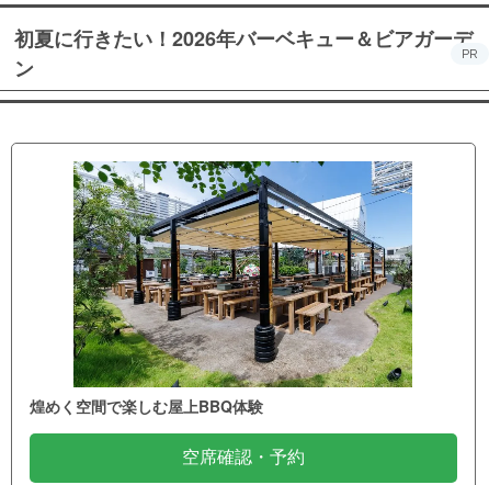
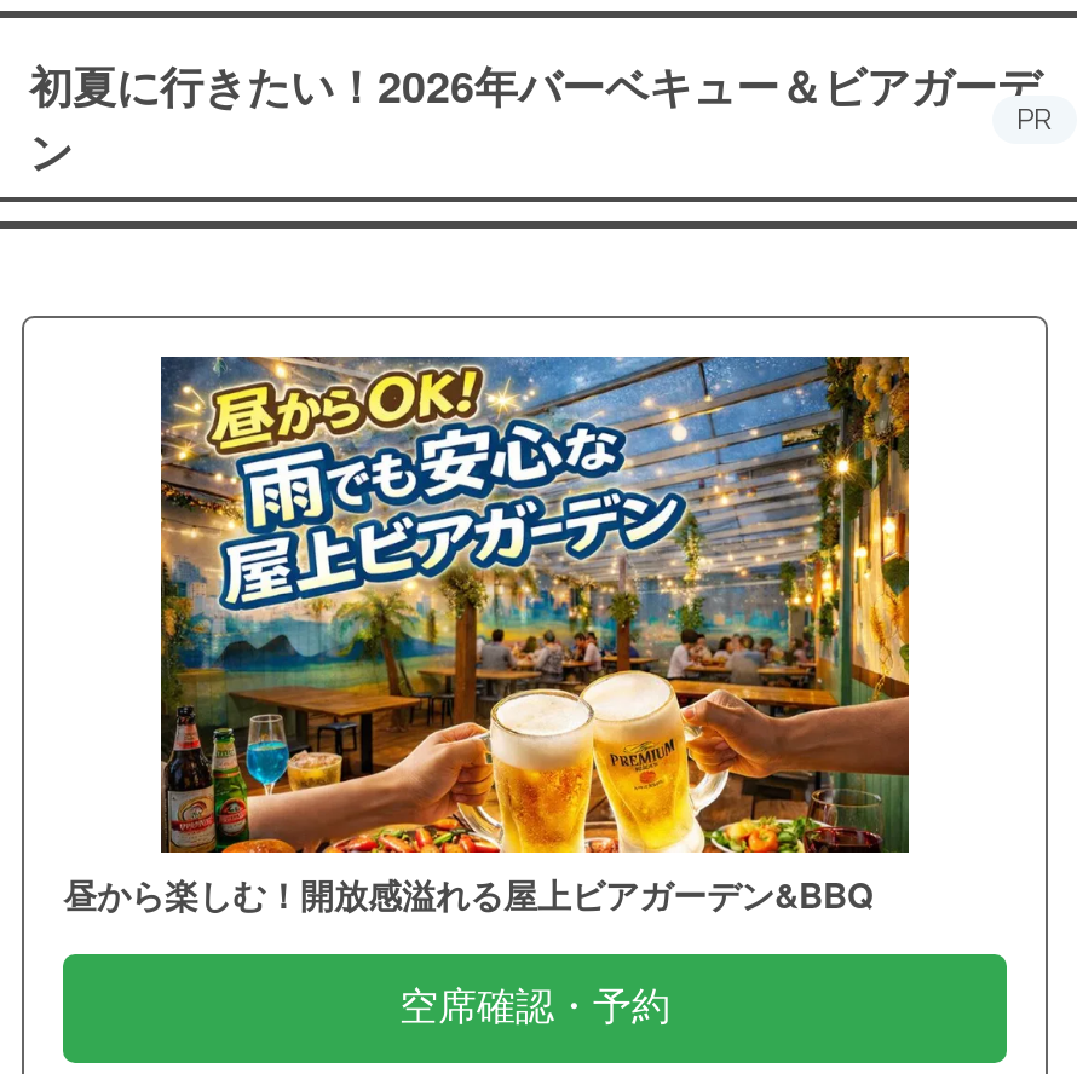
[30,160,413,417] [image] | 煌めく空間で楽しむ屋上BBQ体験 -> [63,356,912,919] [image] | 昼から楽しむ！開放感溢れる屋上ビアガーデン&BBQ

